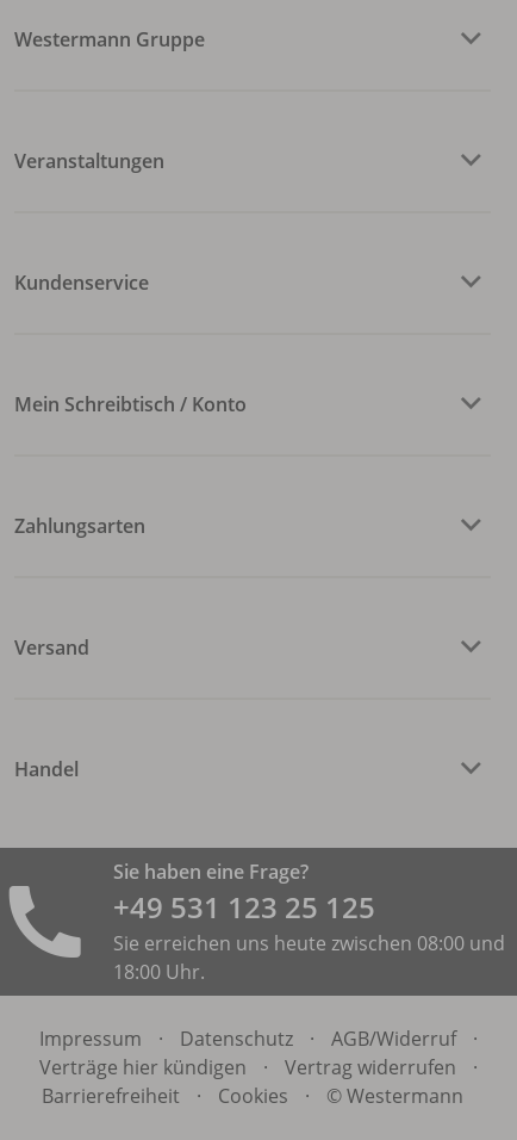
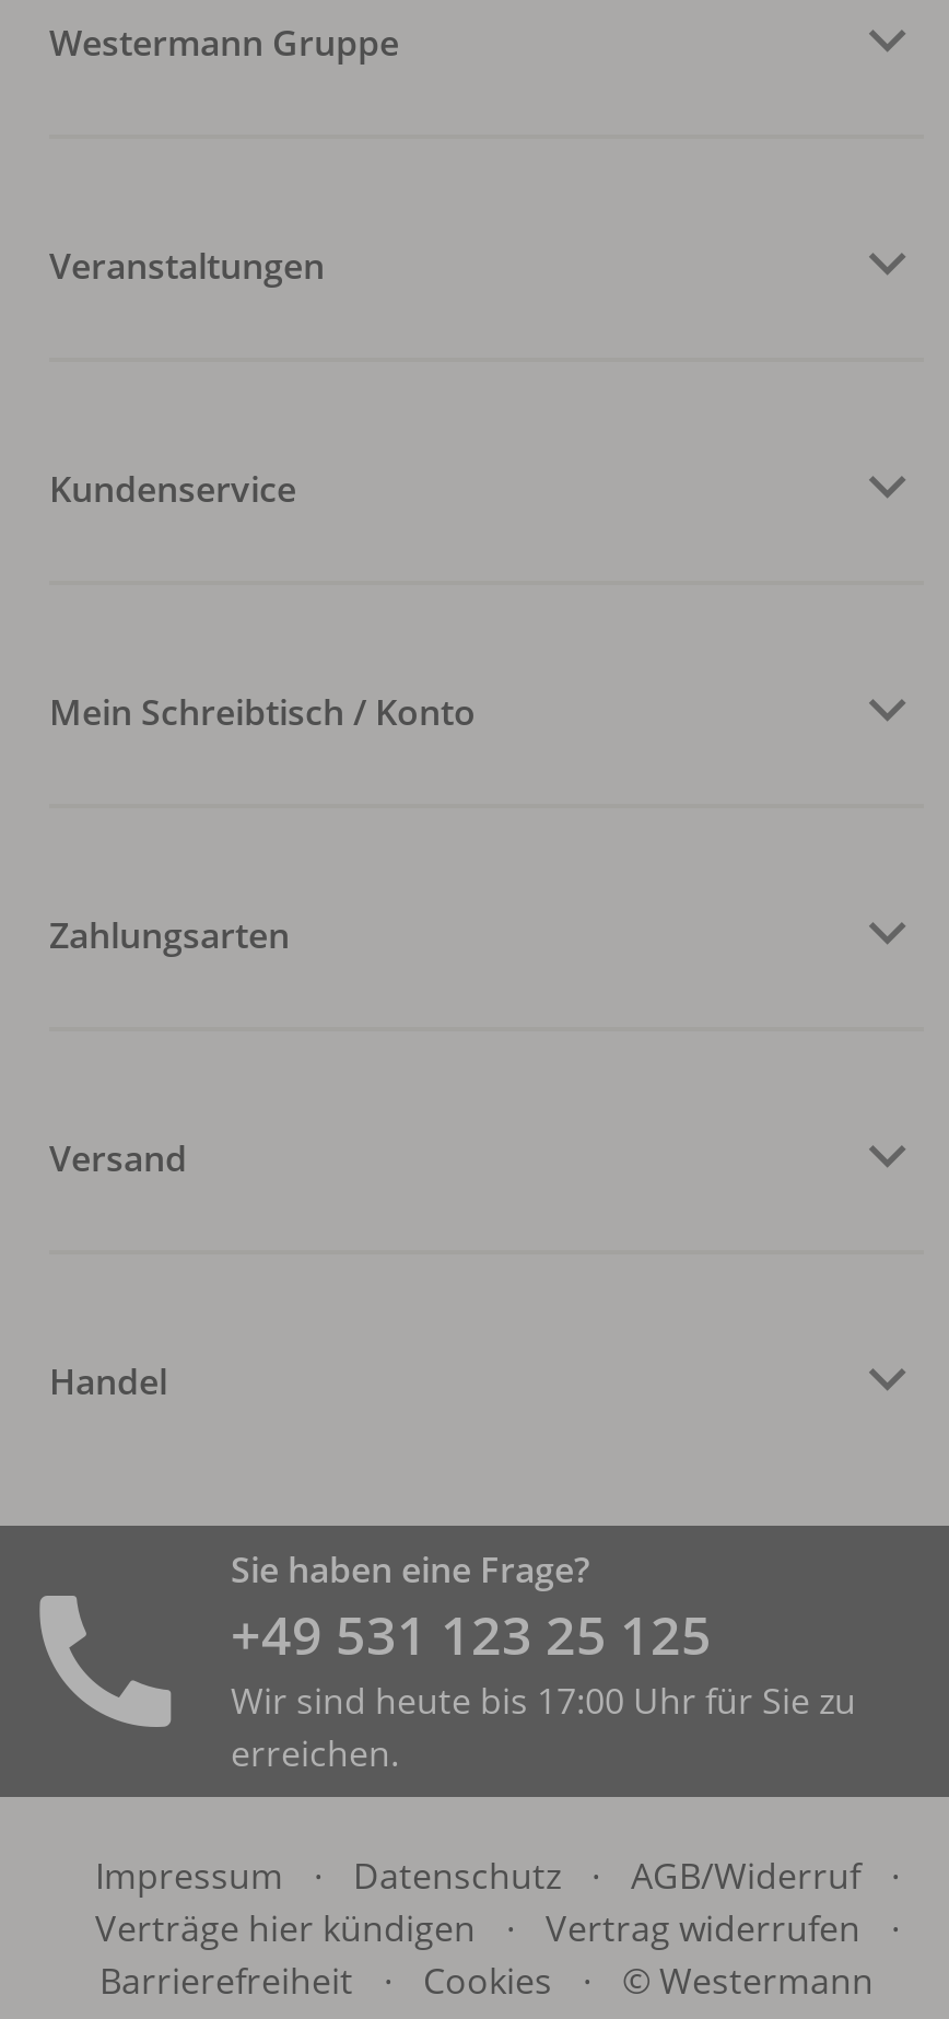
[113,930,505,985] Sie erreichen uns heute zwischen 08:00 und | 18:00 Uhr. -> [231,1676,856,1776] Wir sind heute bis 17:00 Uhr für Sie zu | erreichen.

